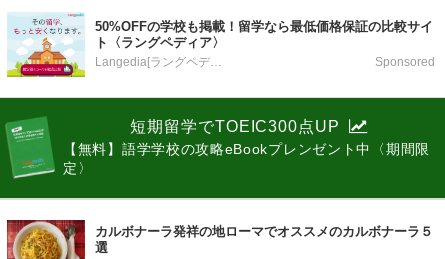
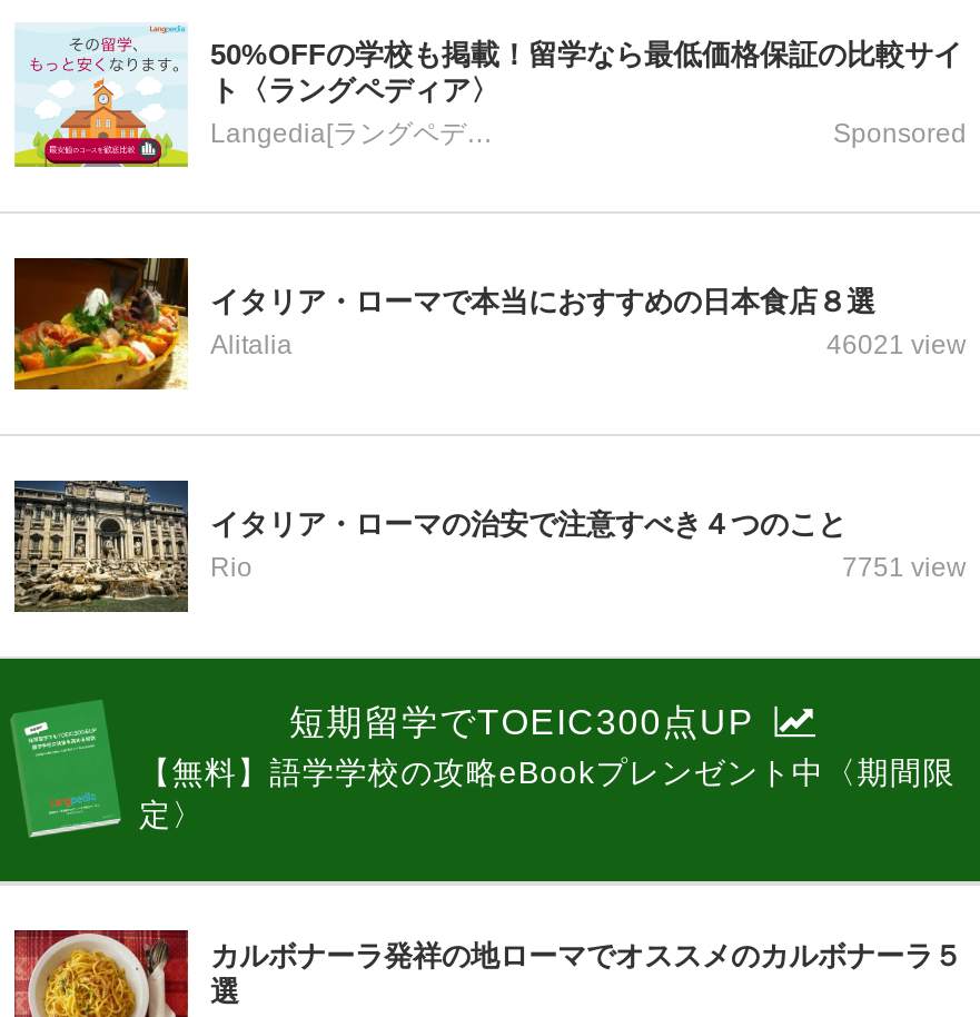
none -> [12,256,967,392] [image] | イタリア・ローマで本当におすすめの日本食店８選 | Alitalia | 46021 view
none -> [12,478,967,614] [image] | イタリア・ローマの治安で注意すべき４つのこと | Rio | 7751 view

